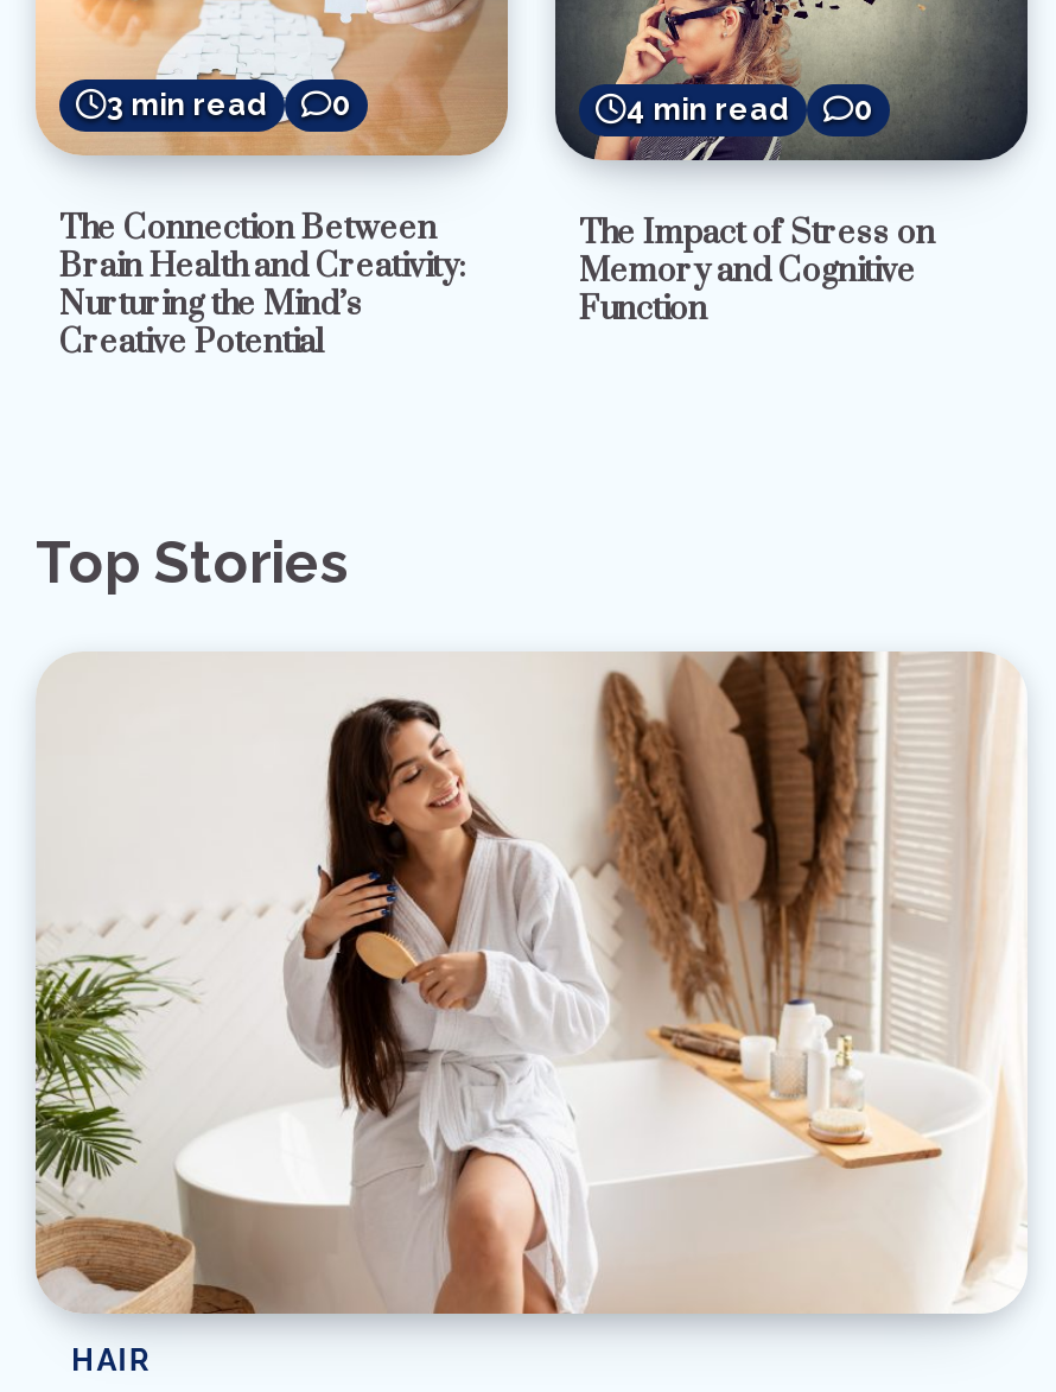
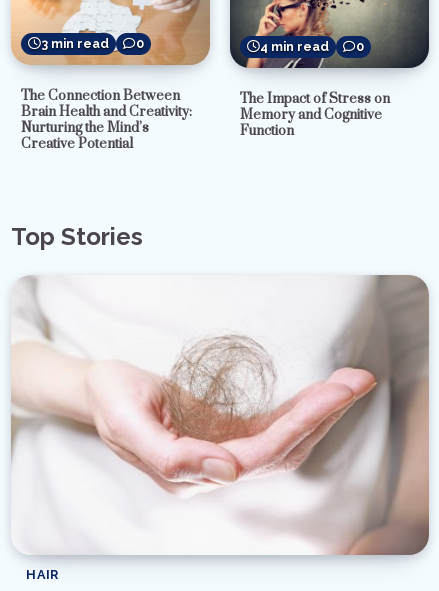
[33,648,1028,1317] [image] -> [11,275,430,556] [image]

